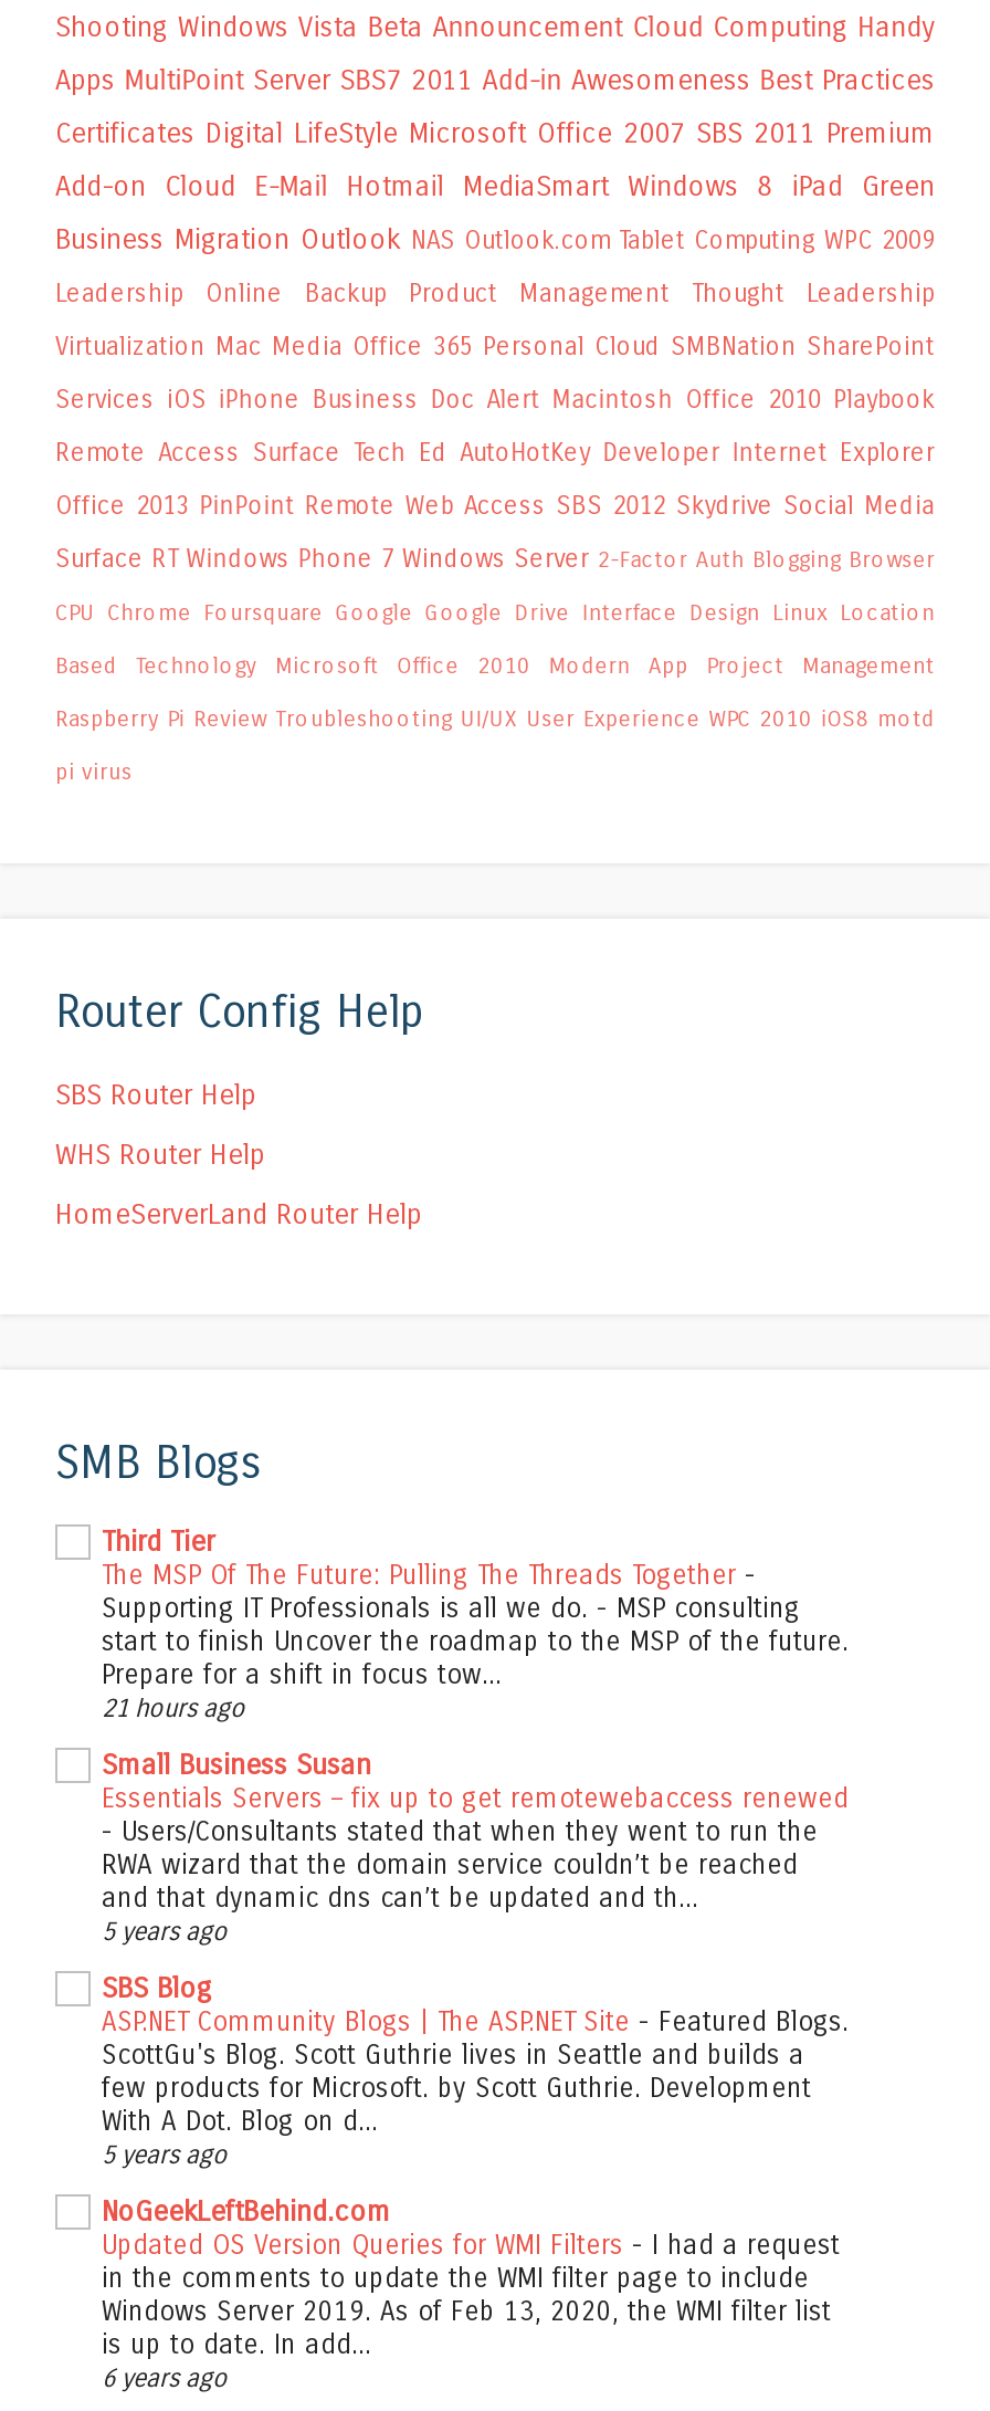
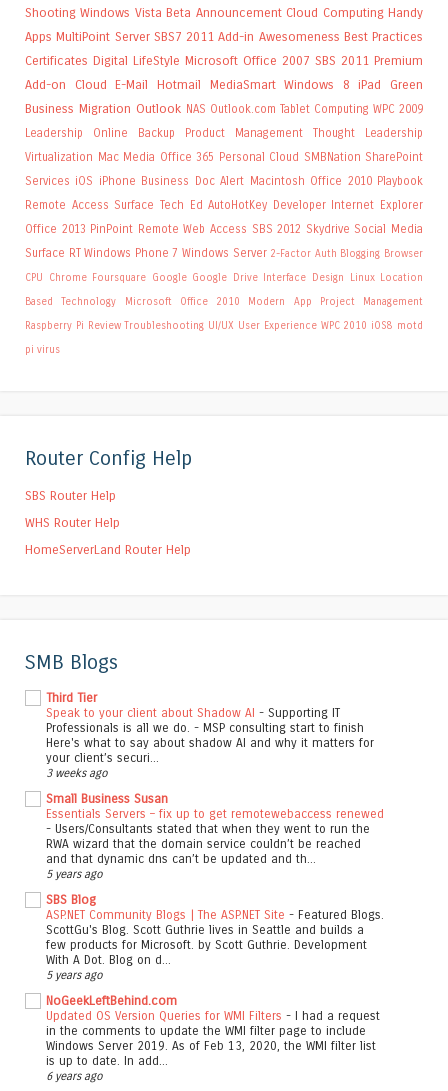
[102,1560,849,1724] The MSP Of The Future: Pulling The Threads Together - | Supporting IT Professionals is all we do. - MSP consulting | start to finish Uncover the roadmap to the MSP of the future. | Prepare for a shift in focus tow... | 21 hours ago -> [46,706,374,780] Speak to your client about Shadow AI - Supporting IT | Professionals is all we do. - MSP consulting start to finish | Here's what to say about shadow AI and why it matters for | your client’s securi... | 3 weeks ago

